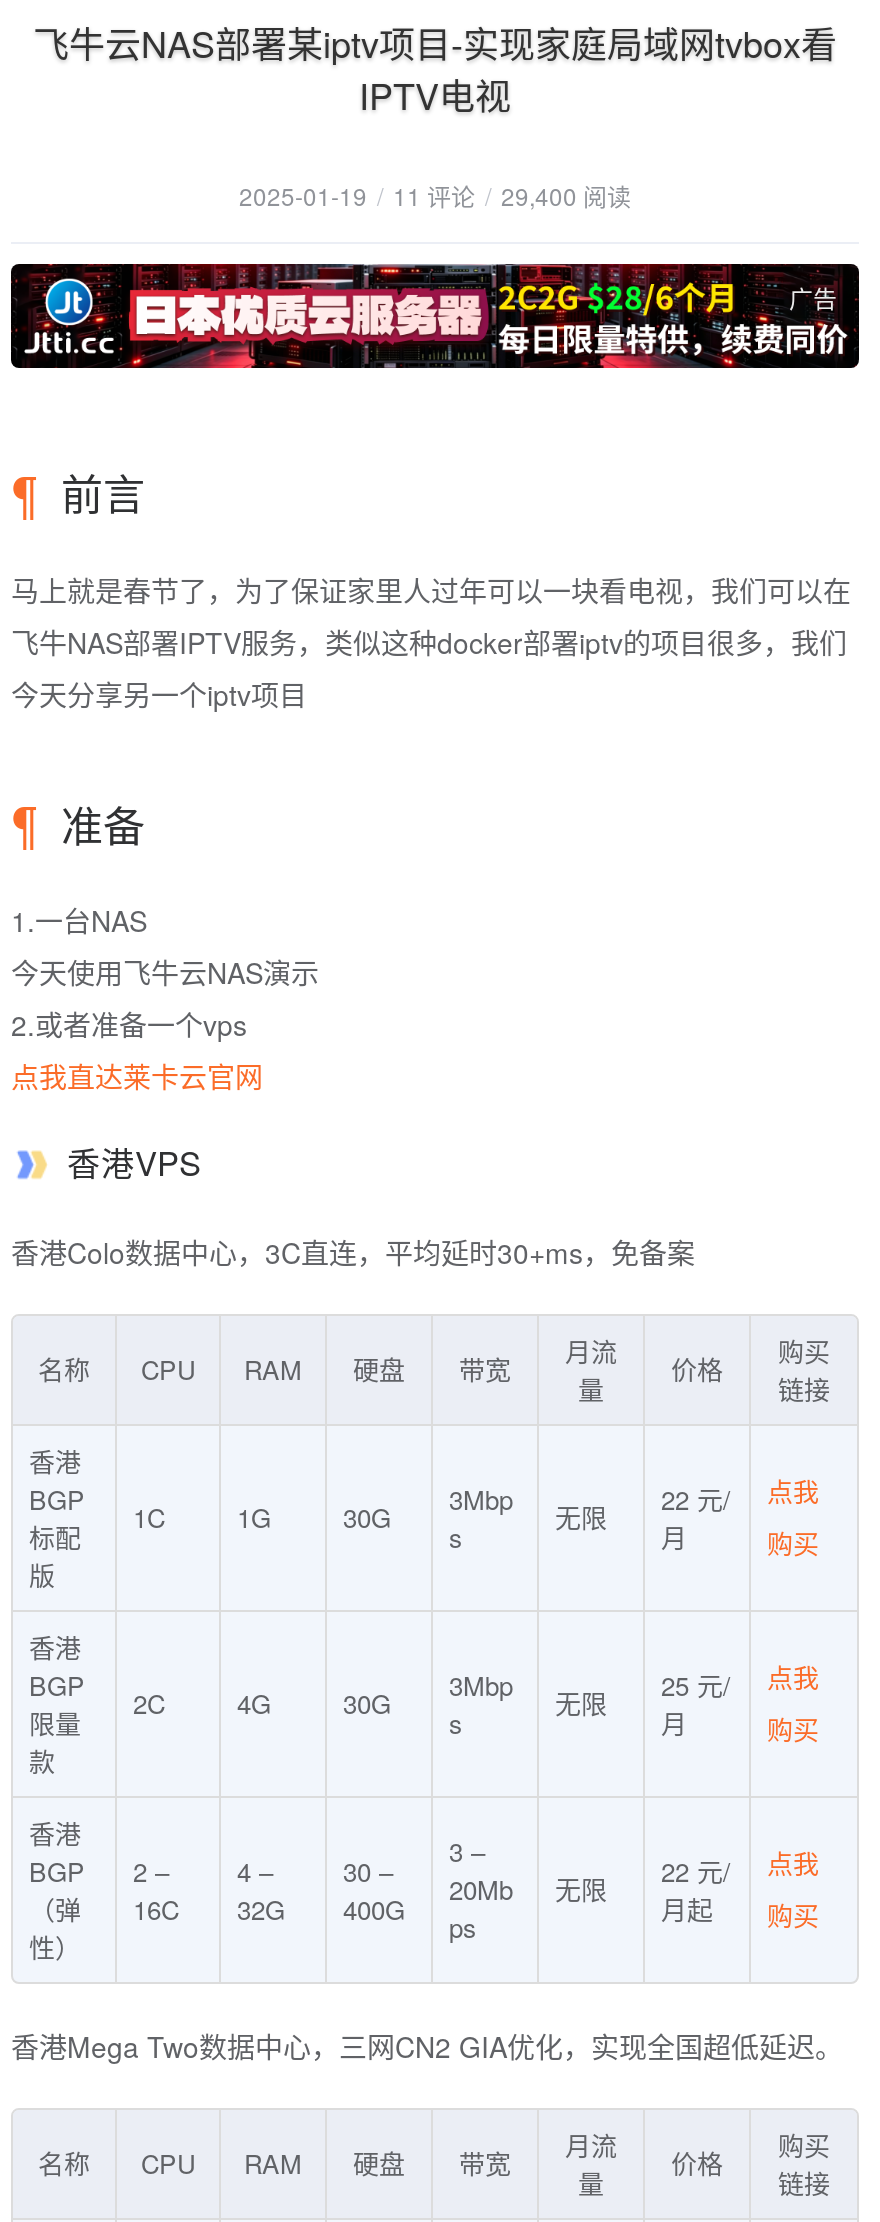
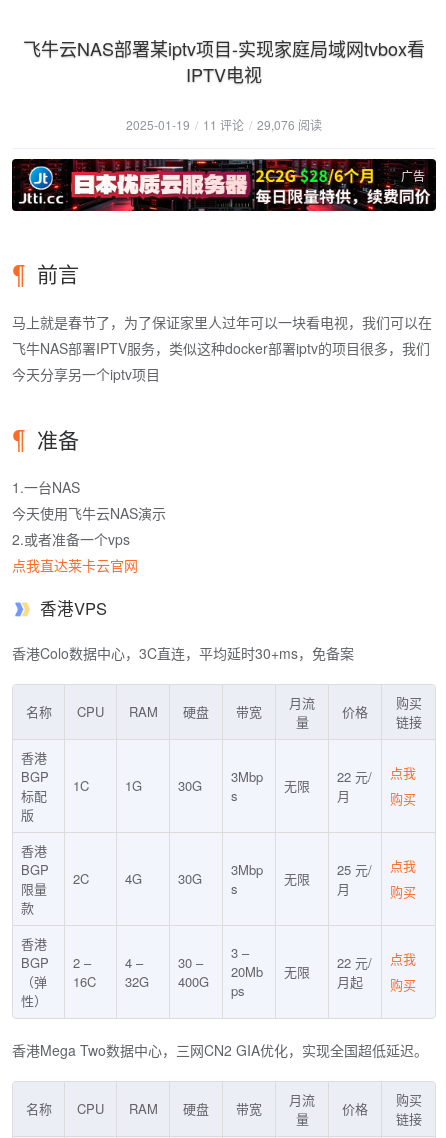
[239,178,631,212] 2025-01-19 / 11 评论 / 29,400 阅读 -> [126,116,322,133] 2025-01-19 / 11 评论 / 29,076 阅读

